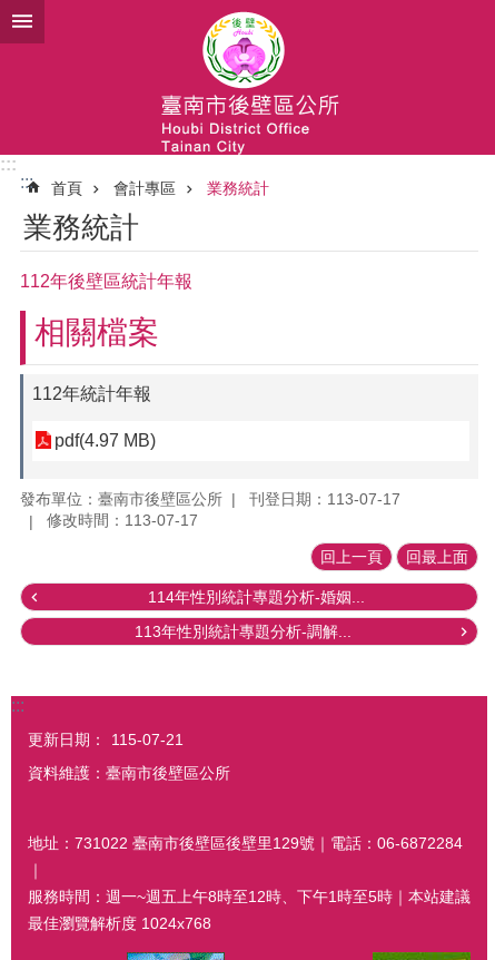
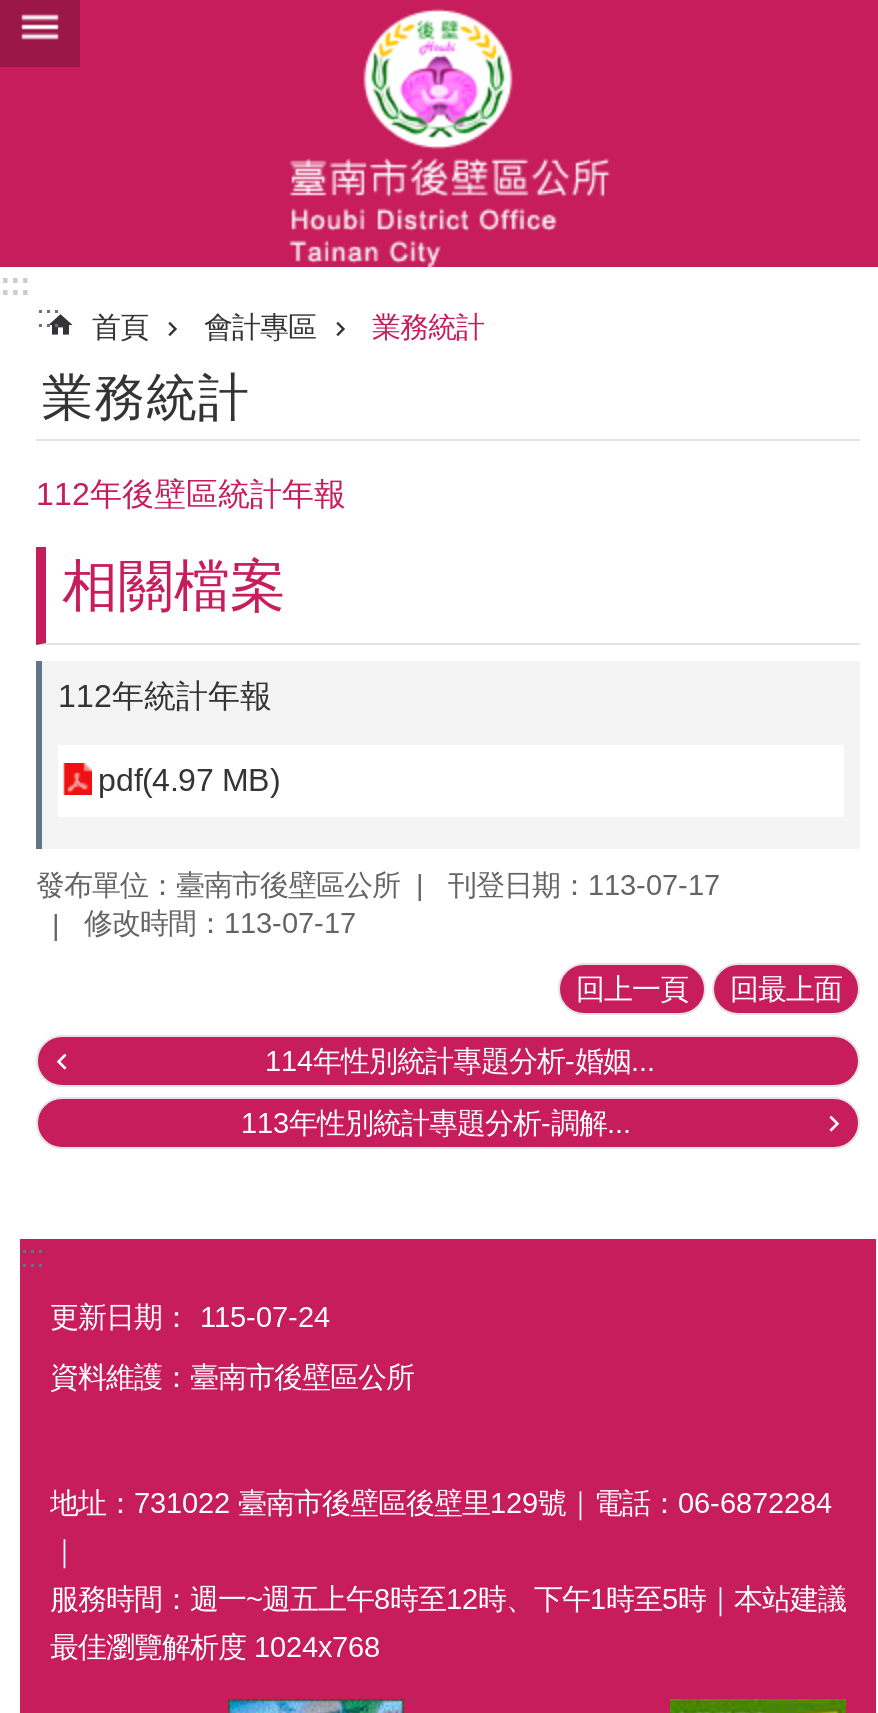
[28,731,184,749] 更新日期： 115-07-21 -> [50,1302,330,1334] 更新日期： 115-07-24

